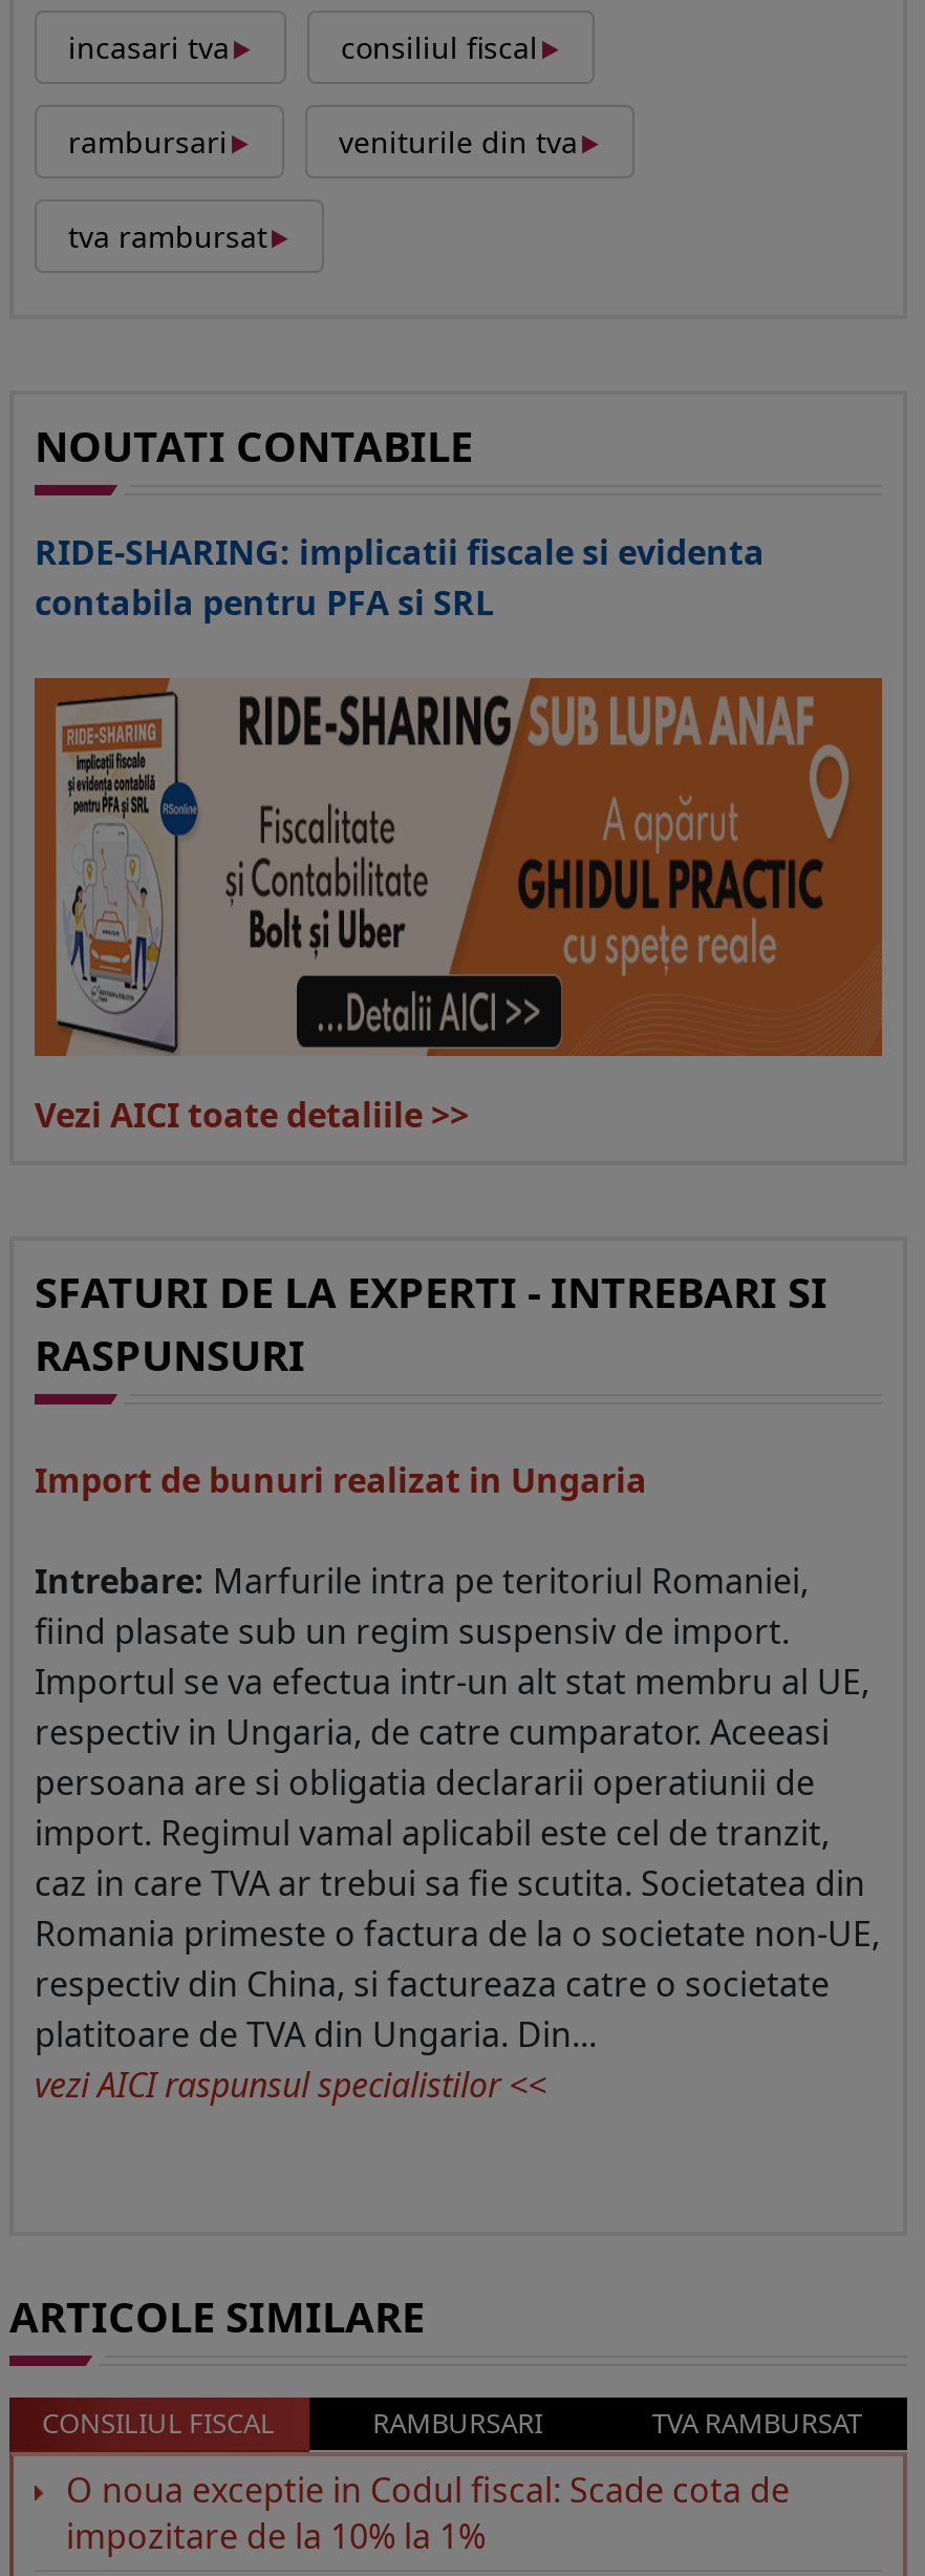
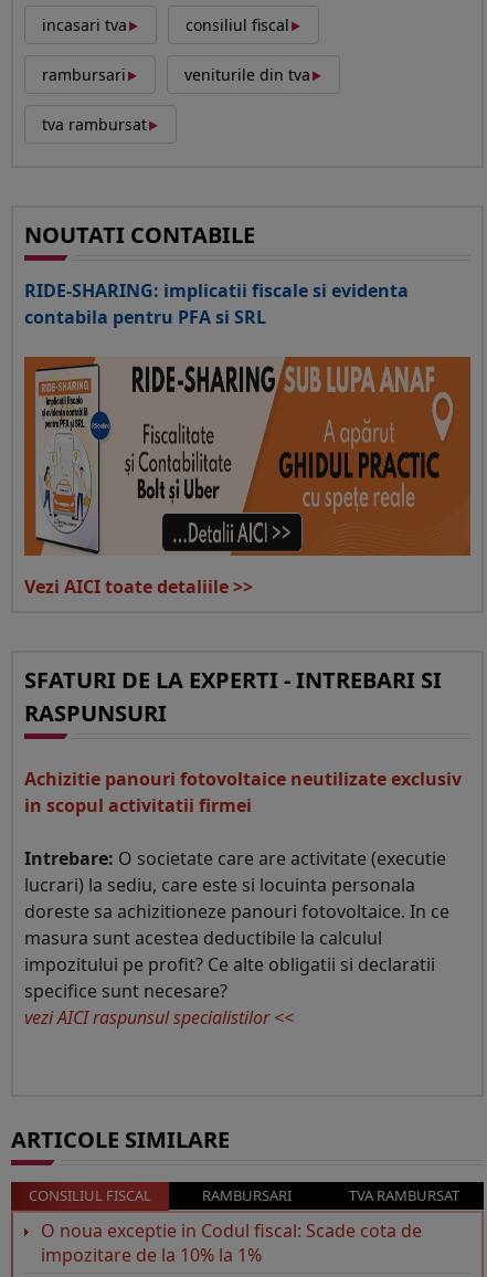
[35,1457,647,1503] Import de bunuri realizat in Ungaria -> [24,767,462,817] Achizitie panouri fotovoltaice neutilizate exclusiv | in scopul activitatii firmei
[35,1558,880,2057] Intrebare: Marfurile intra pe teritoriul Romaniei, | fiind plasate sub un regim suspensiv de import. | Importul se va efectua intr-un alt stat membru al UE, | respectiv in Ungaria, de catre cumparator. Aceeasi | persoana are si obligatia declararii operatiunii de | import. Regimul vamal aplicabil este cel de tranzit, | caz in care TVA ar trebui sa fie scutita. Societatea din | Romania primeste o factura de la o societate non-UE, | respectiv din China, si factureaza catre o societate | platitoare de TVA din Ungaria. Din... -> [24,846,449,1003] Intrebare: O societate care are activitate (executie | lucrari) la sediu, care este si locuinta personala | doreste sa achizitioneze panouri fotovoltaice. In ce | masura sunt acestea deductibile la calculul | impozitului pe profit? Ce alte obligatii si declaratii | specifice sunt necesare?

